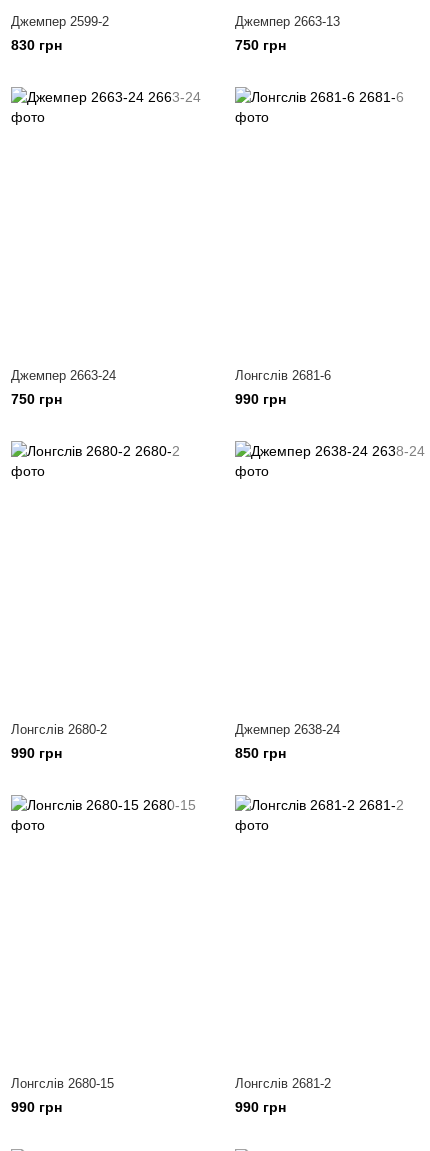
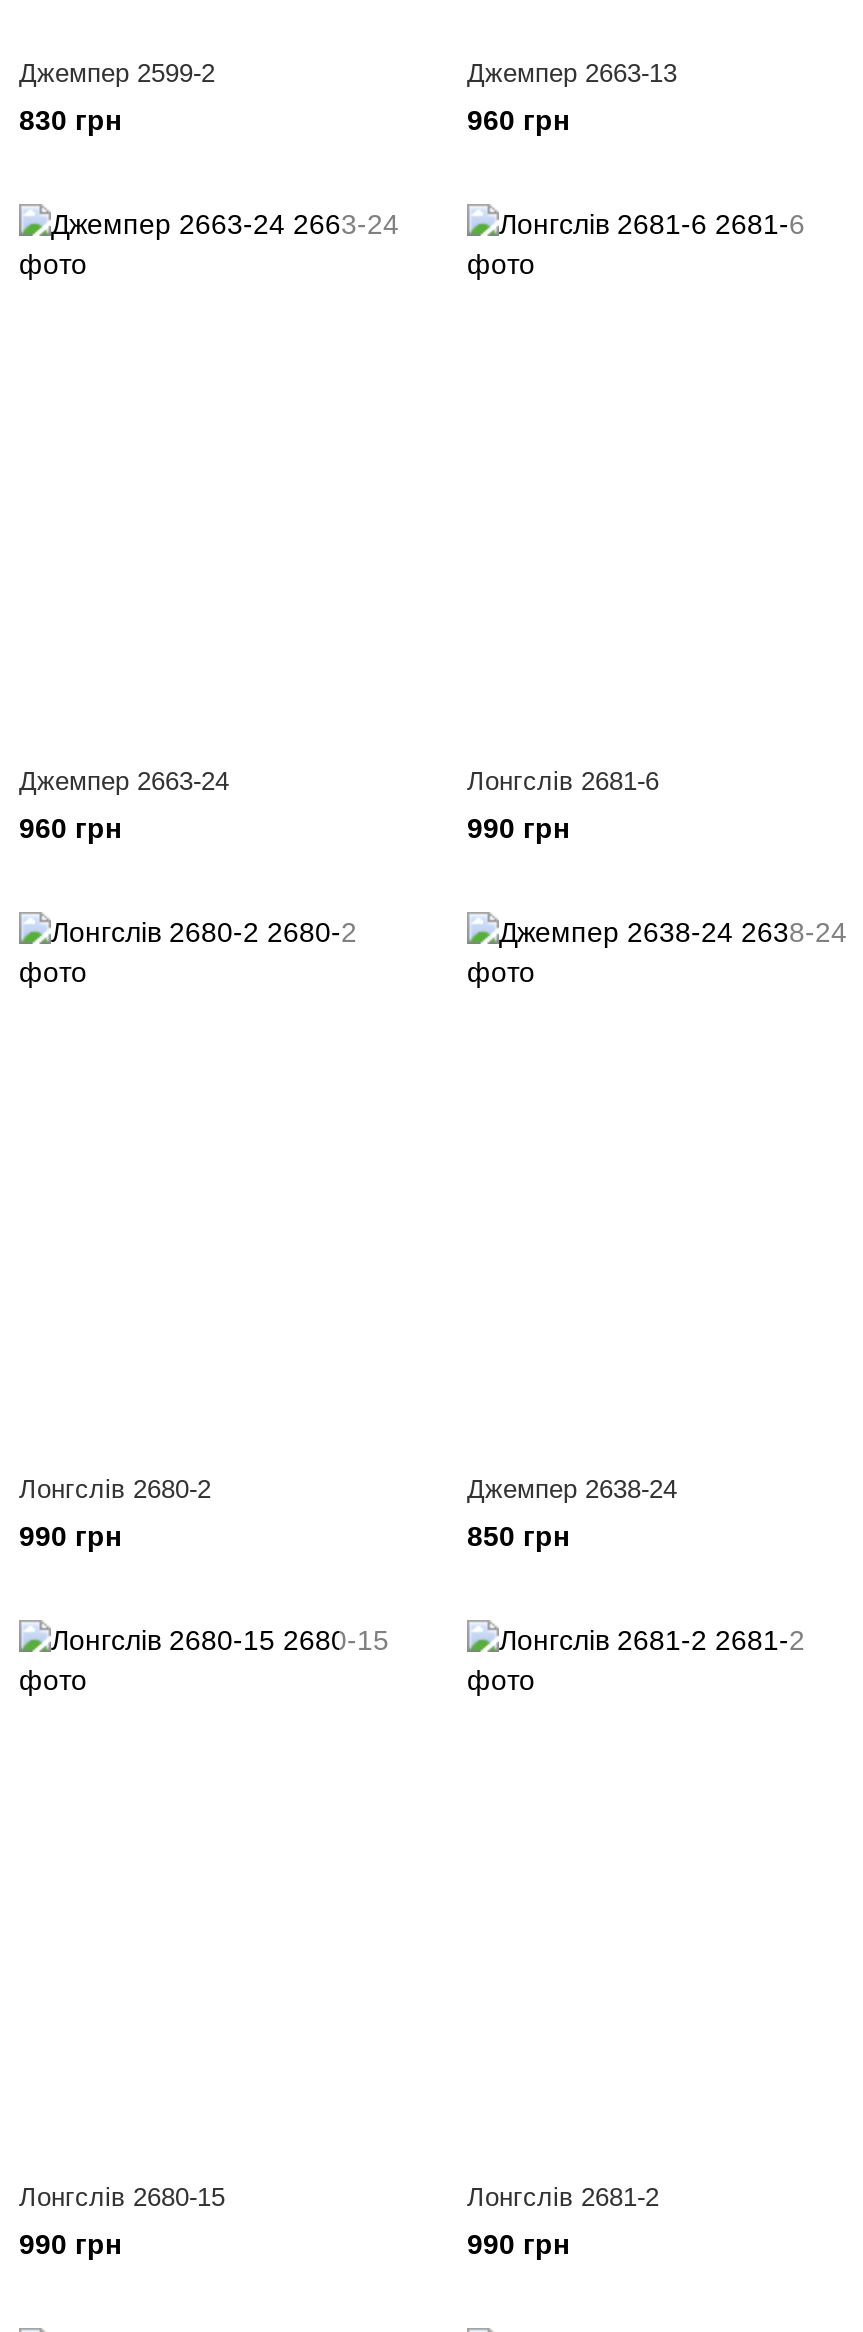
[235,37,286,53] 750 грн -> [467,104,569,136] 960 грн
[11,391,62,407] 750 грн -> [19,812,121,844] 960 грн

